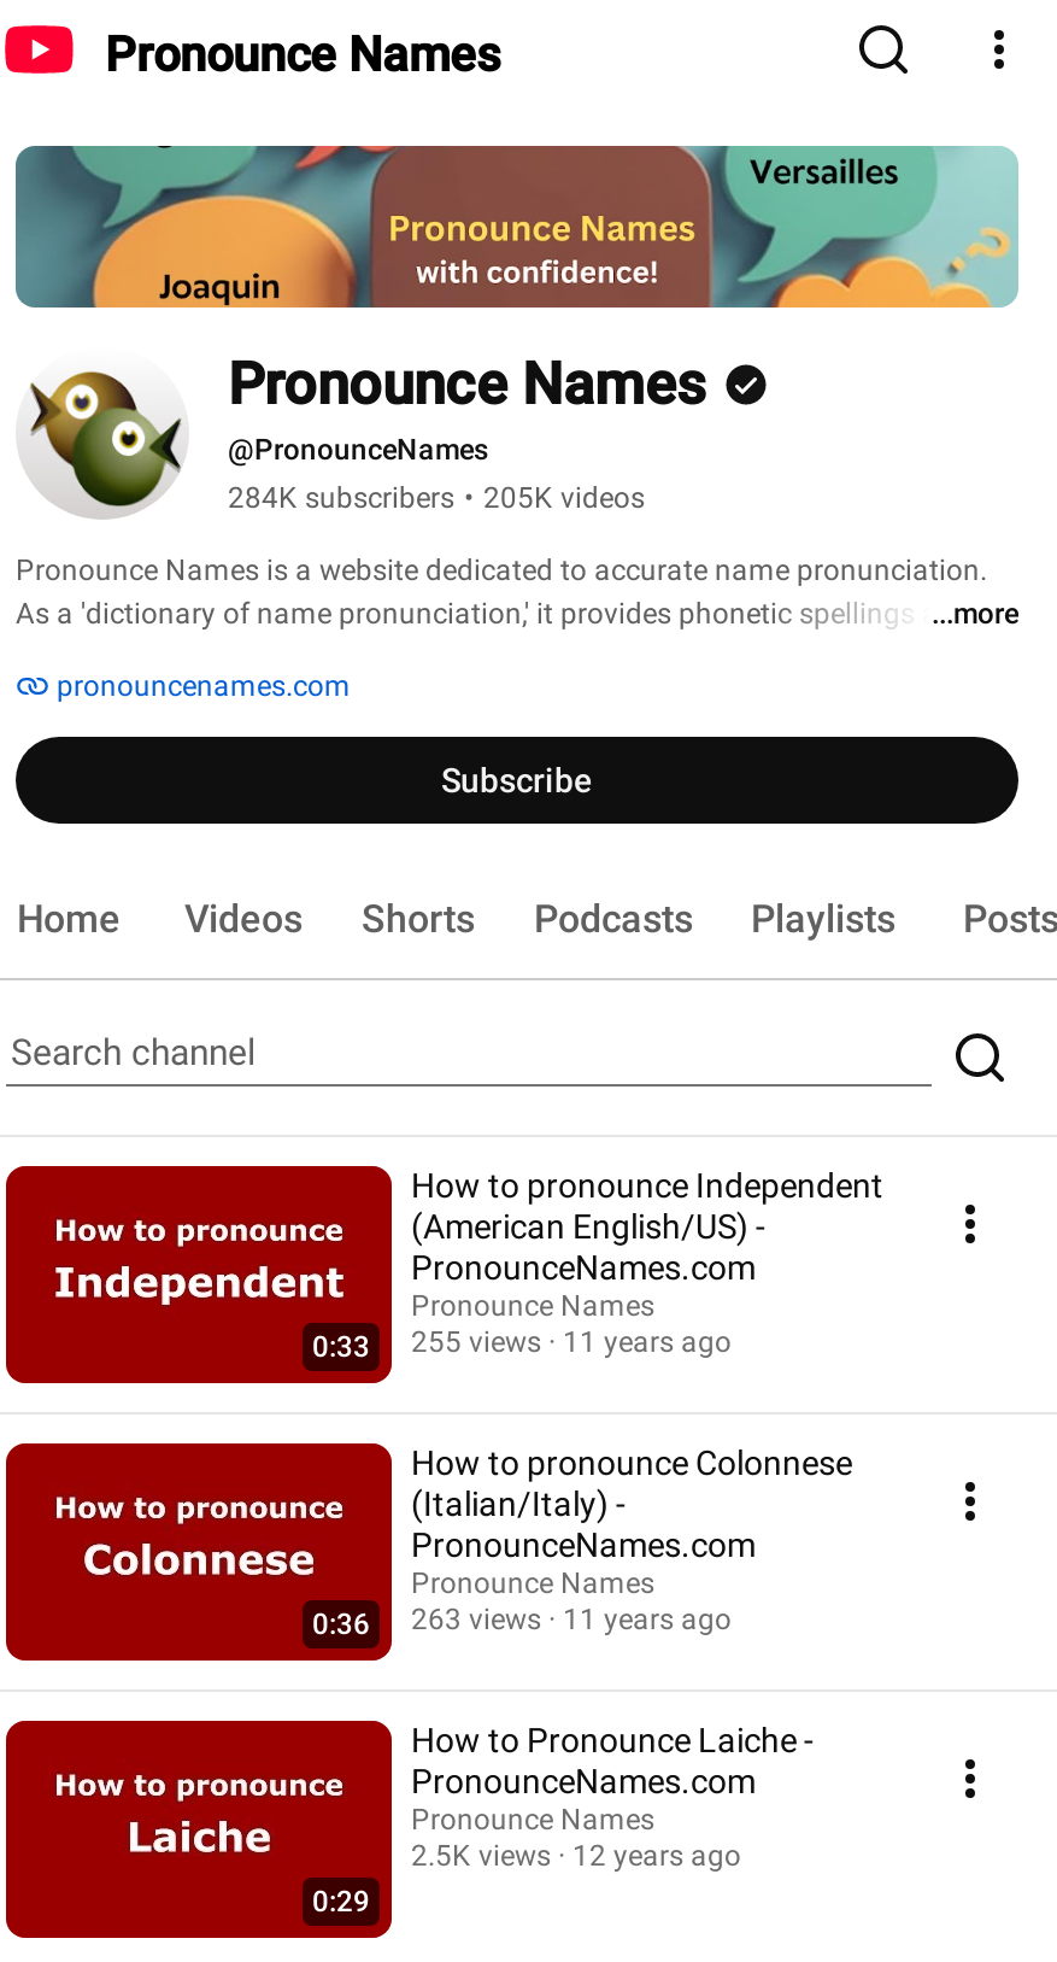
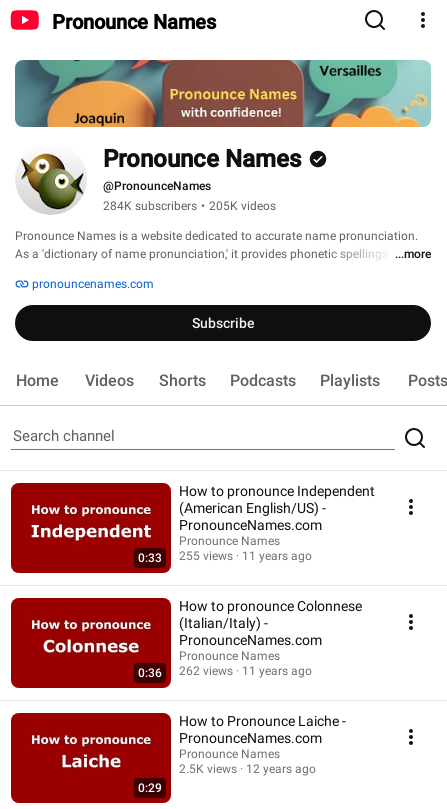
[312,1603,732,1641] 0:36 263 views 11 years ago -> [138,664,312,680] 0:36 262 views 11 years ago

